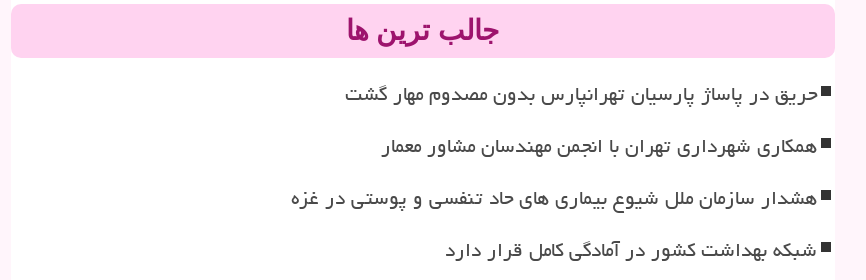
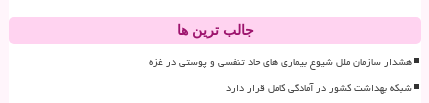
[345,75,817,167] حریق در پاساژ پارسیان تهرانپارس بدون مصدوم مهار گشت | همکاری شهرداری تهران با انجمن مهندسان مشاور معمار -> none

